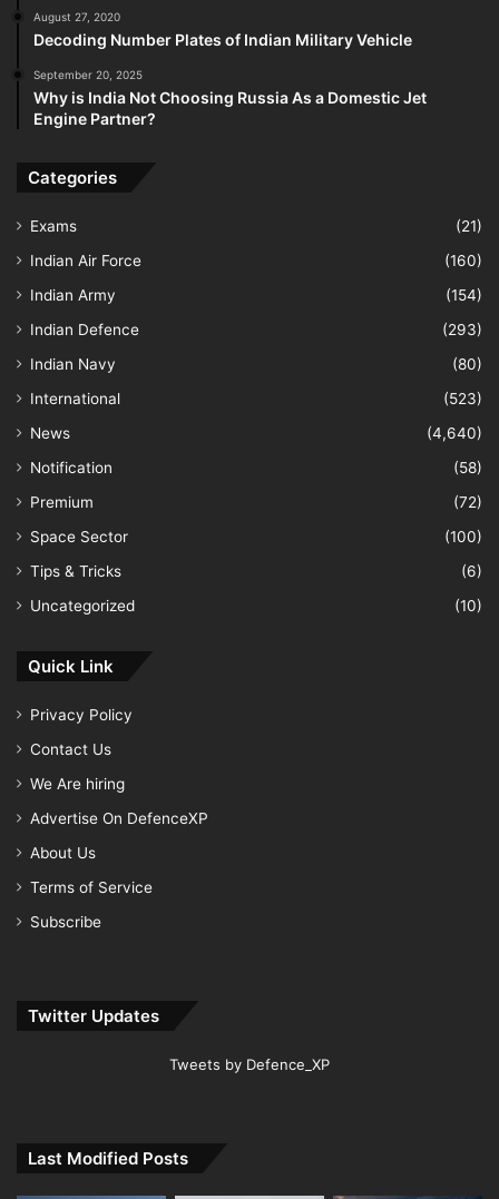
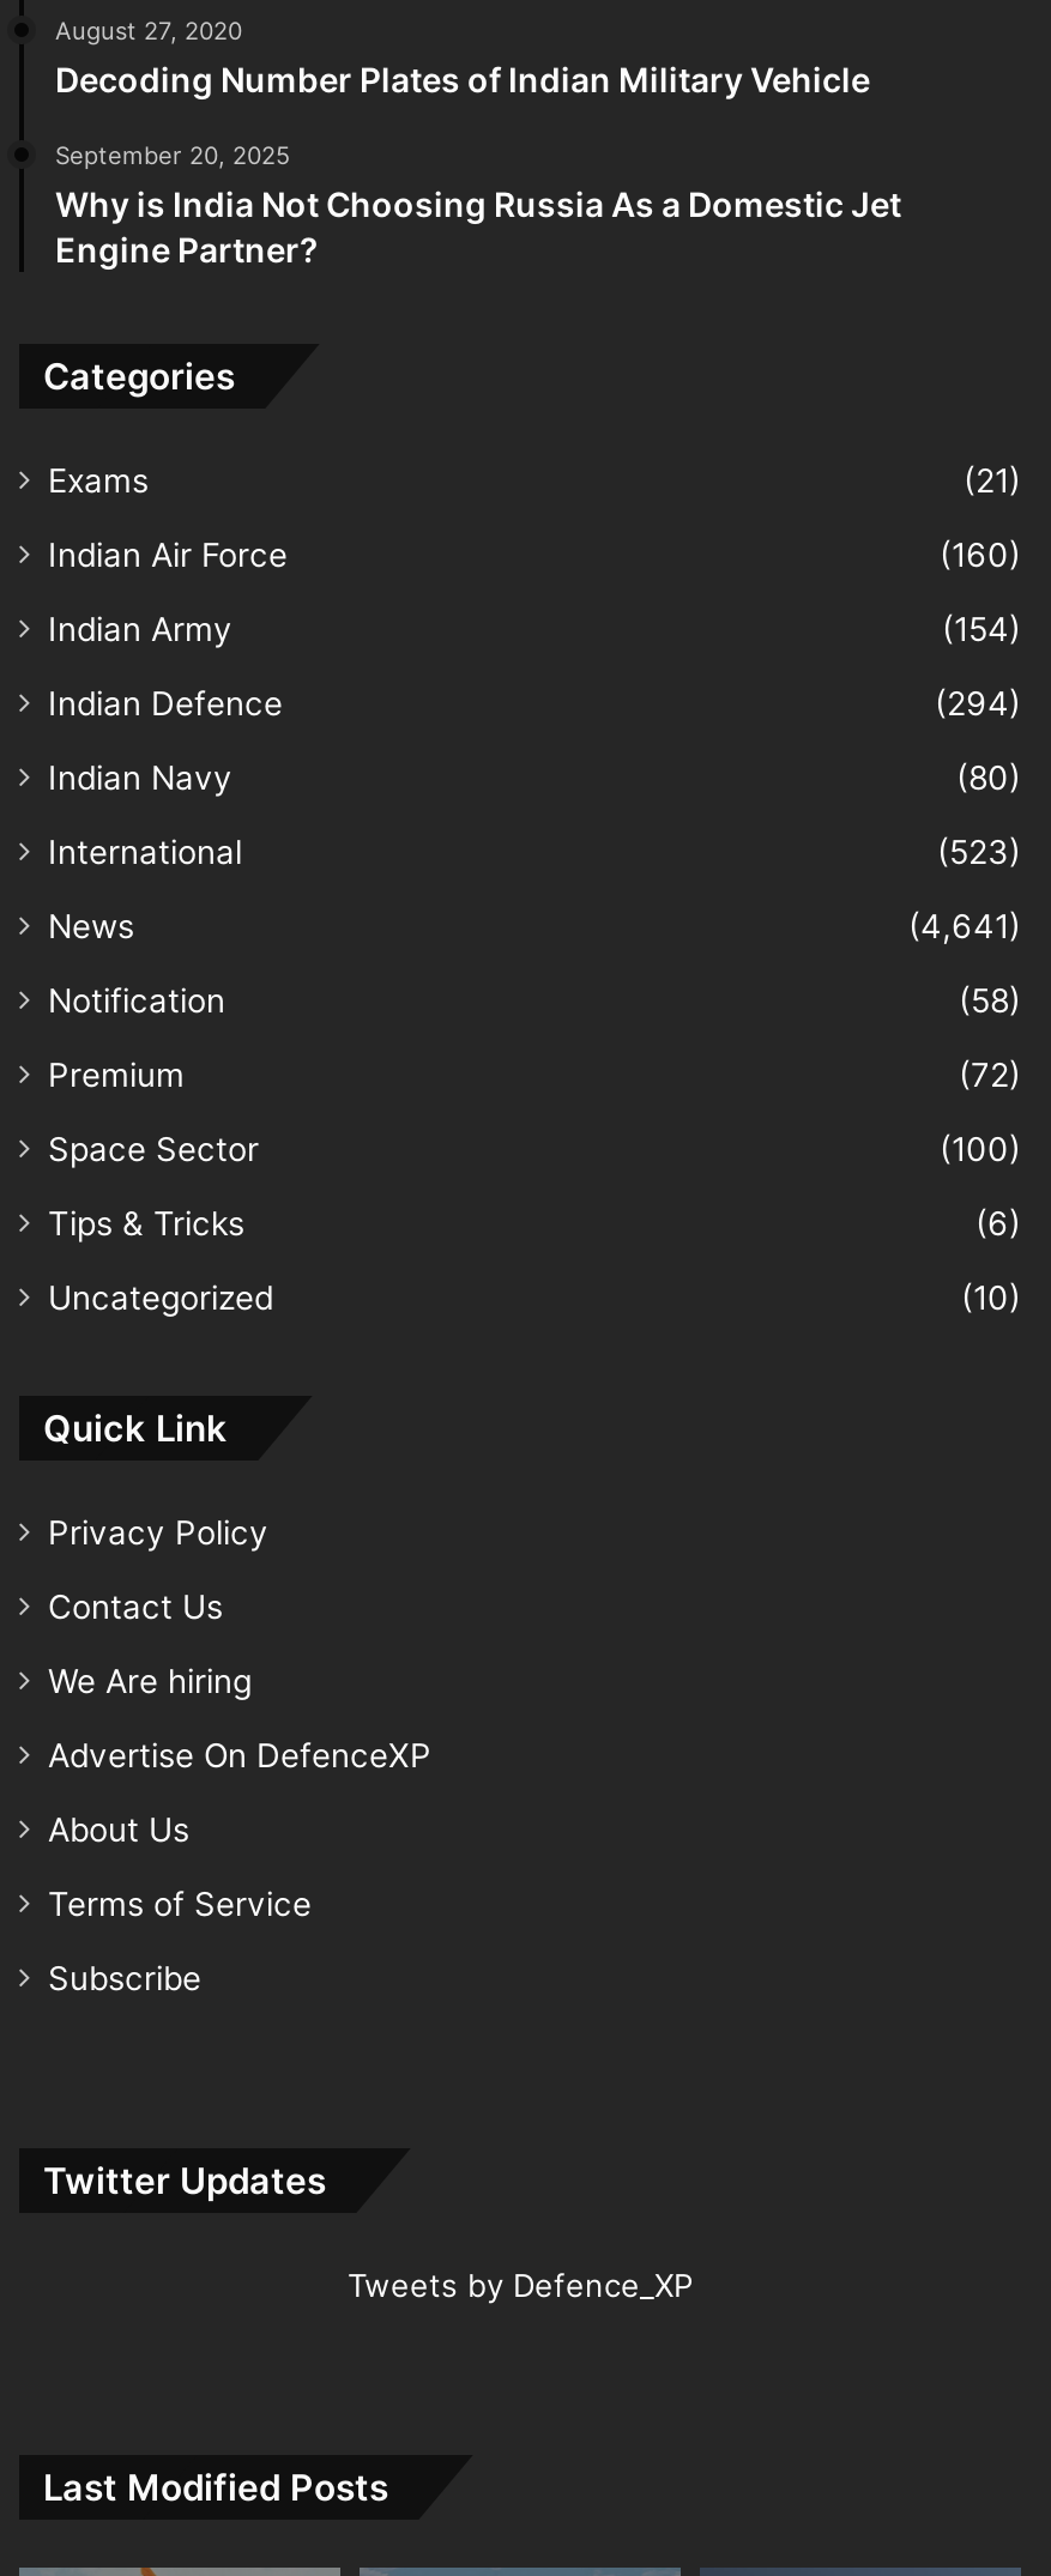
[442,320,482,338] (293) -> [935,685,1021,723] (294)
[427,424,482,442] (4,640) -> [908,907,1021,946] (4,641)

